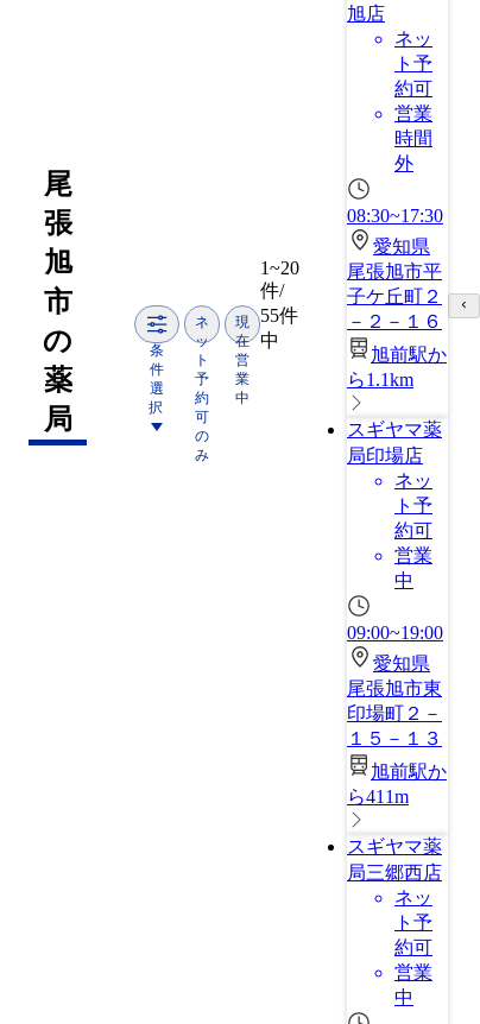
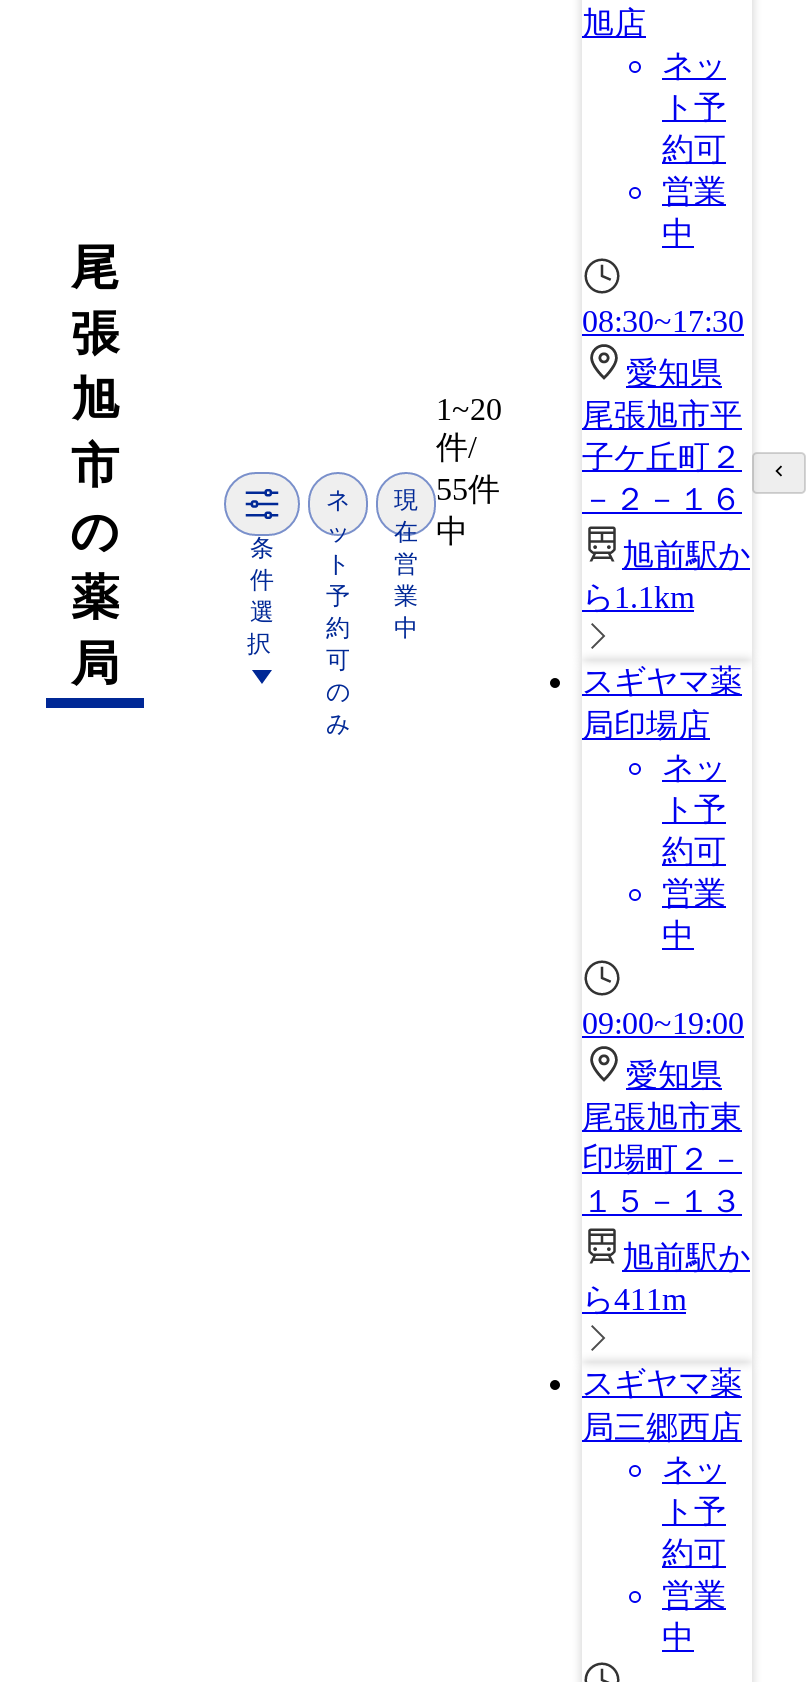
[394,128,432,173] 時間 | 外 -> [662,216,694,250] 中

